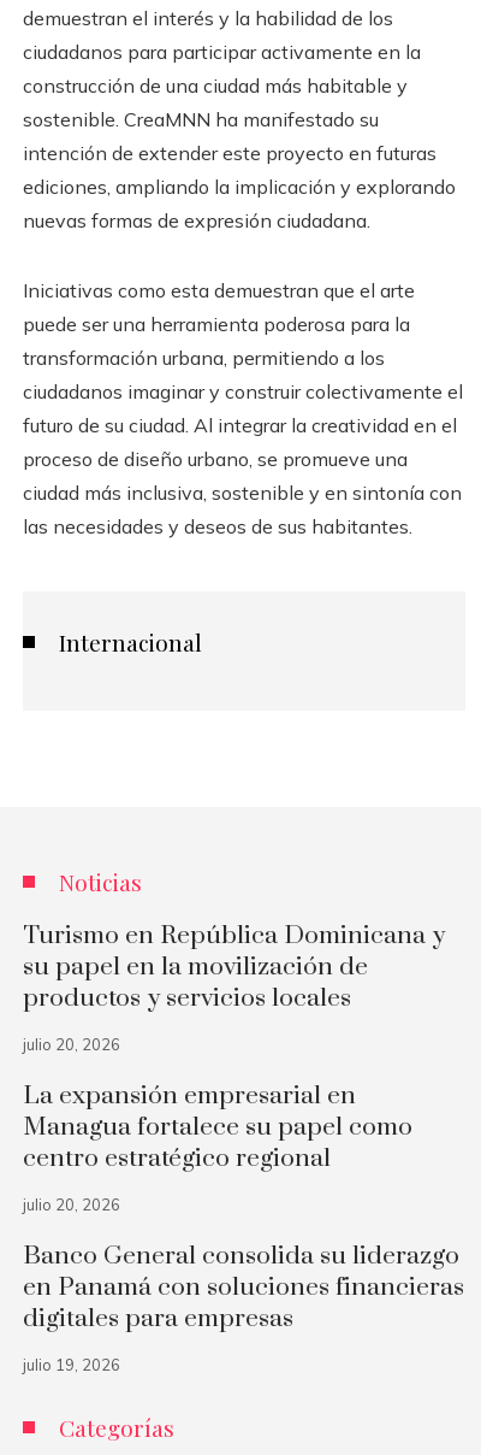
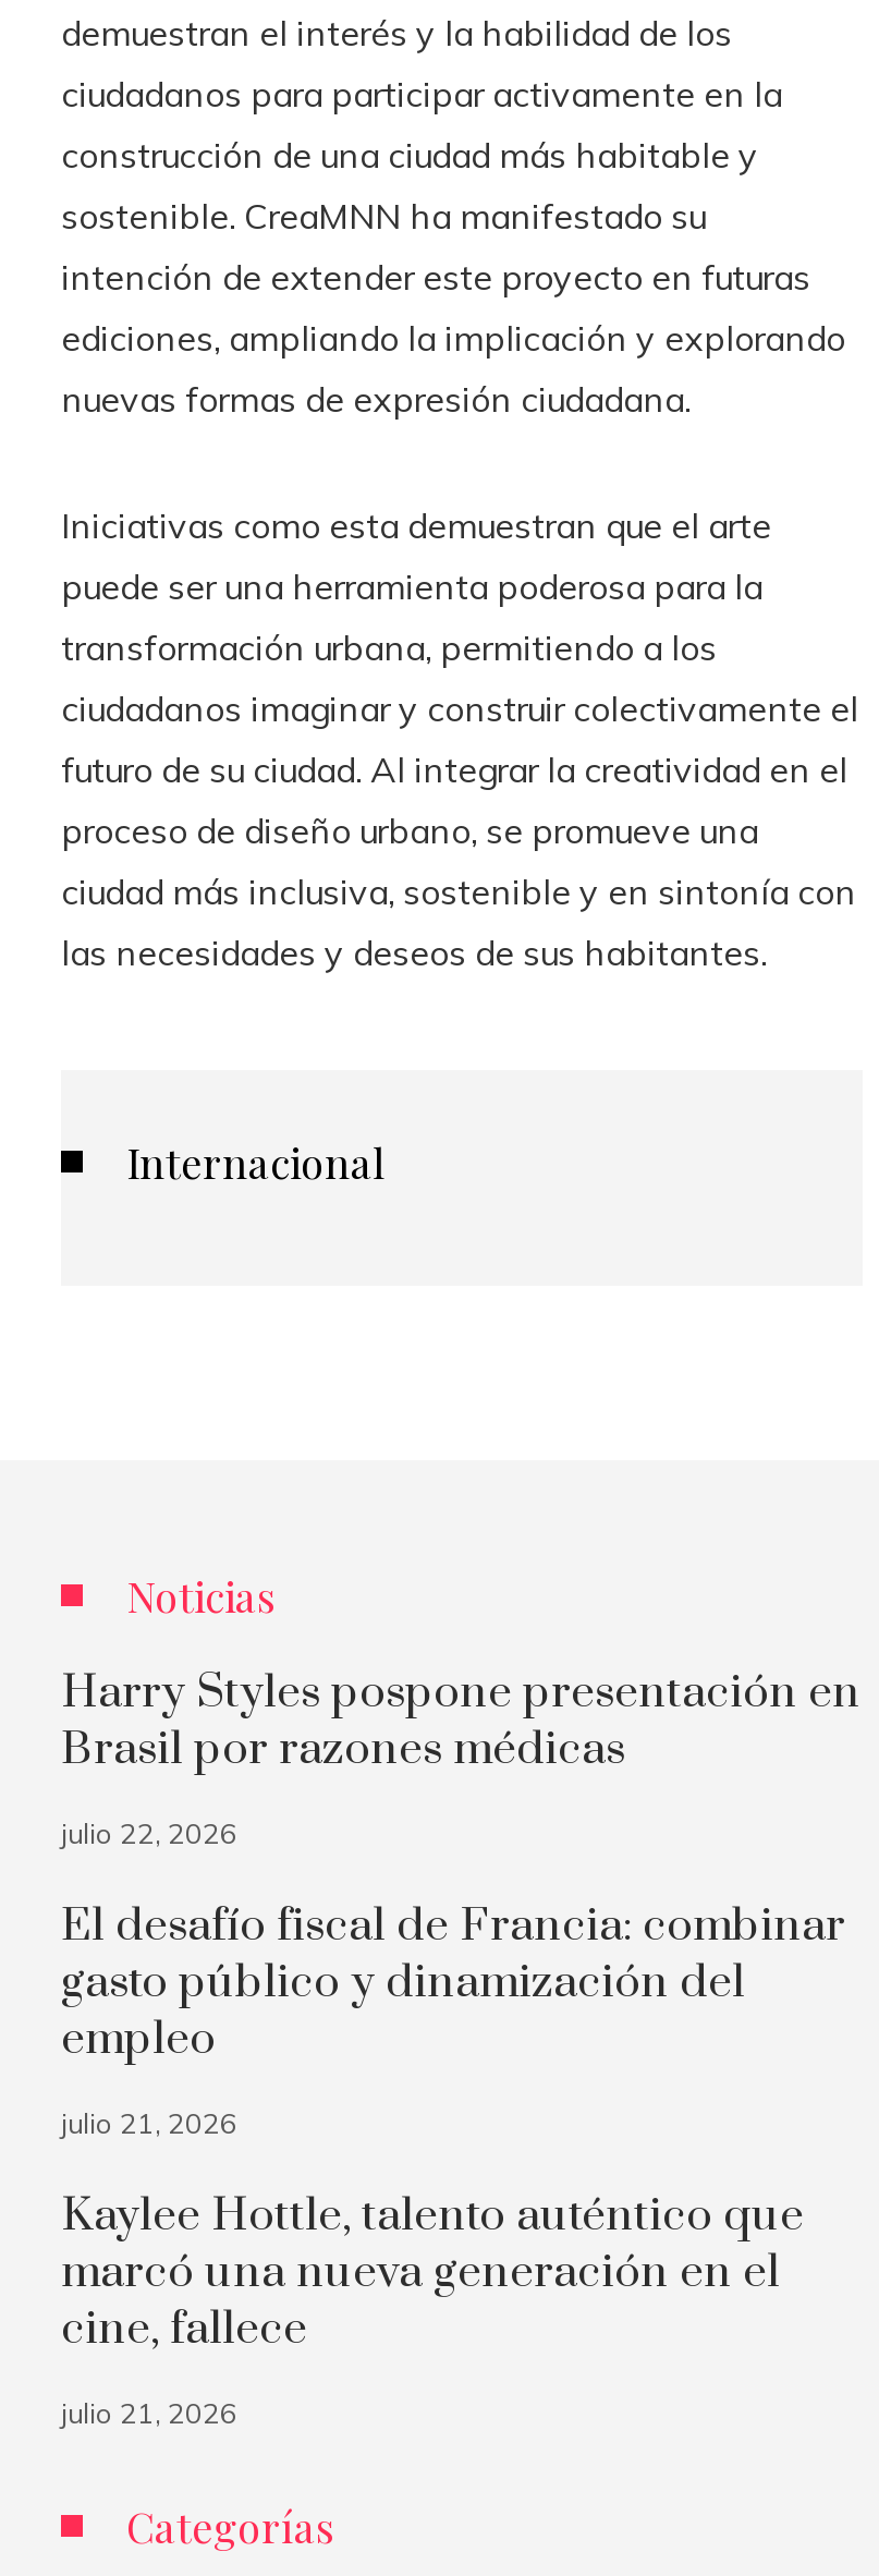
[23,920,445,1014] Turismo en República Dominicana y | su papel en la movilización de | productos y servicios locales -> [61,1665,860,1778] Harry Styles pospone presentación en | Brasil por razones médicas
[23,1035,120,1054] julio 20, 2026 -> [61,1815,237,1850] julio 22, 2026
[23,1080,412,1174] La expansión empresarial en | Managua fortalece su papel como | centro estratégico regional -> [61,1898,845,2068] El desafío fiscal de Francia: combinar | gasto público y dinamización del | empleo
[23,1195,120,1214] julio 20, 2026 -> [61,2105,237,2140] julio 21, 2026
[23,1241,464,1335] Banco General consolida su liderazgo | en Panamá con soluciones financieras | digitales para empresas -> [61,2188,804,2358] Kaylee Hottle, talento auténtico que | marcó una nueva generación en el | cine, fallece
[23,1355,120,1374] julio 19, 2026 -> [61,2395,237,2430] julio 21, 2026

